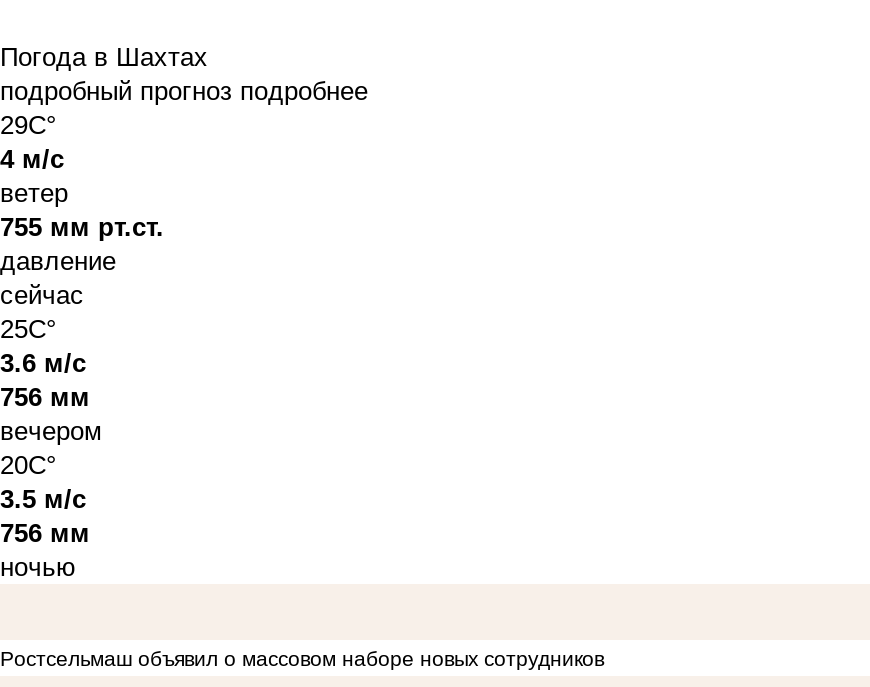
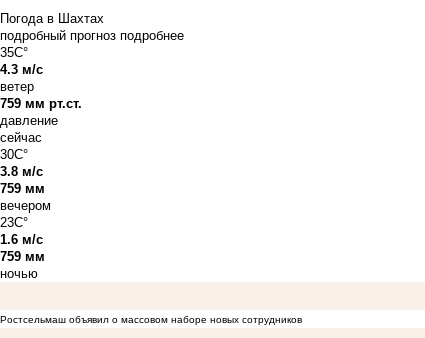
[0,110,64,174] 29C° | 4 м/с -> [0,45,43,77] 35C° | 4.3 м/с
[0,212,164,242] 755 мм рт.ст. -> [0,96,82,111] 759 мм рт.ст.
[0,314,90,412] 25C° | 3.6 м/с | 756 мм -> [0,147,45,196] 30C° | 3.8 м/с | 759 мм
[0,450,90,548] 20C° | 3.5 м/с | 756 мм -> [0,215,45,264] 23C° | 1.6 м/с | 759 мм

